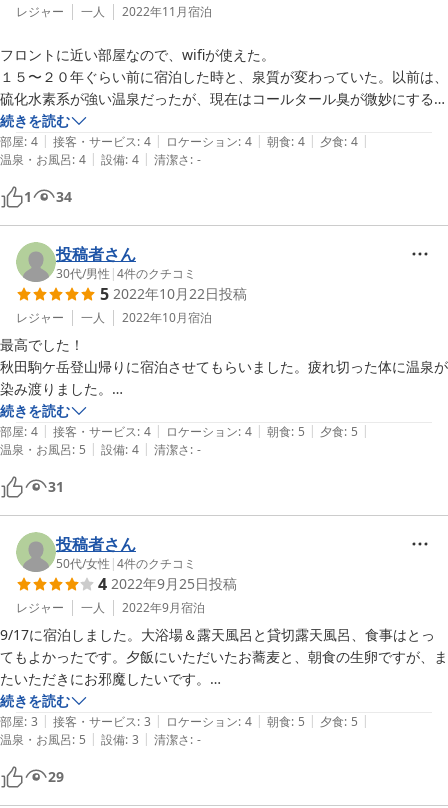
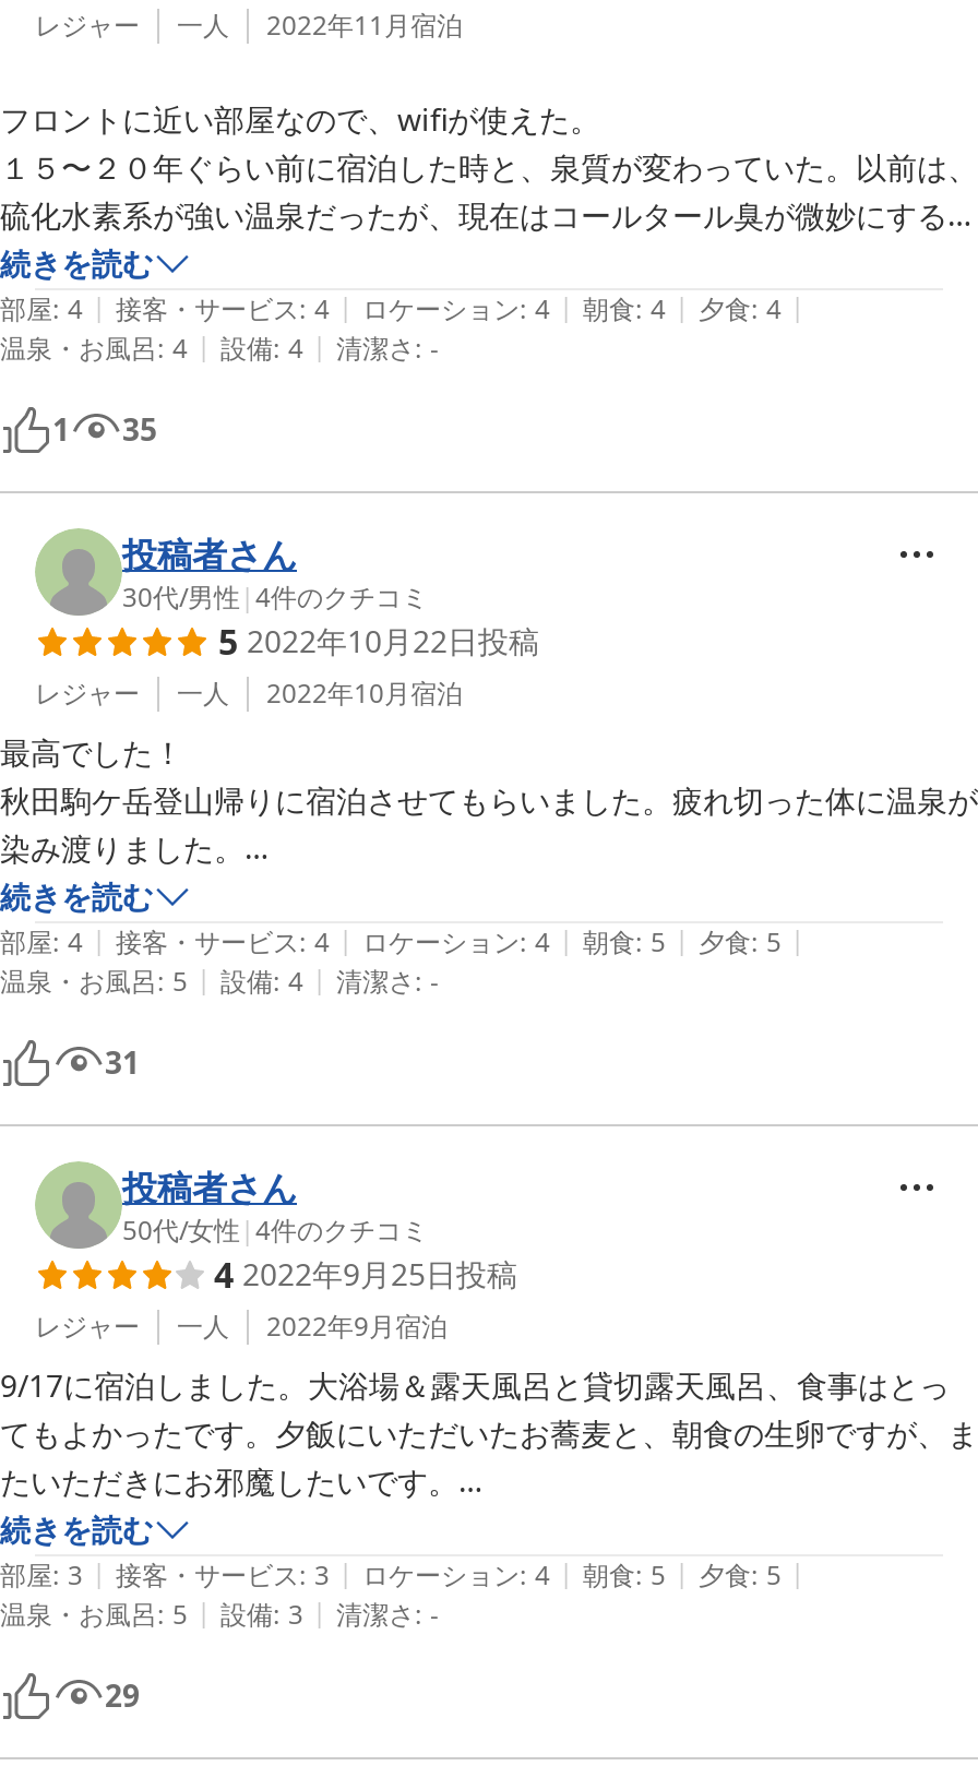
[24,187,72,206] 1 34 -> [52,408,157,449] 1 35

